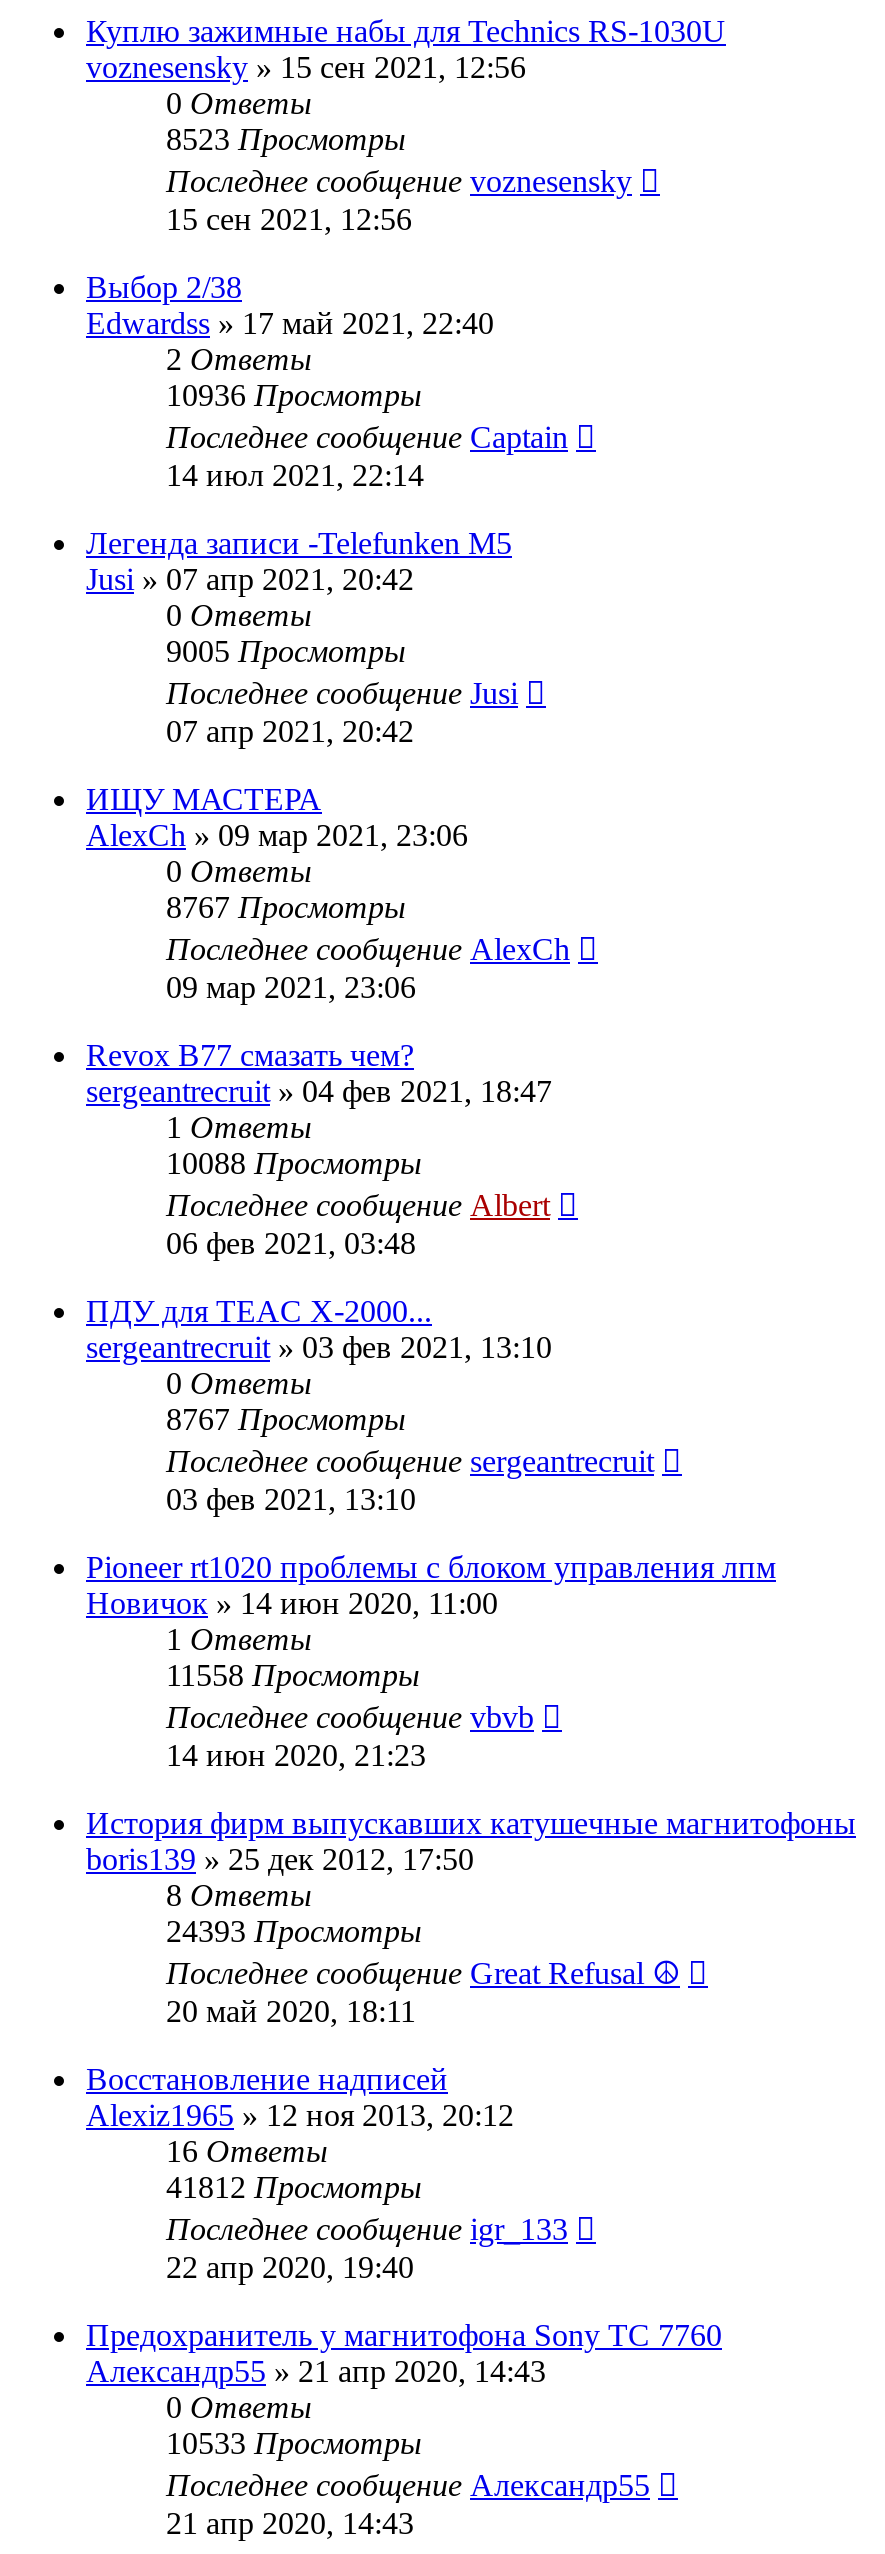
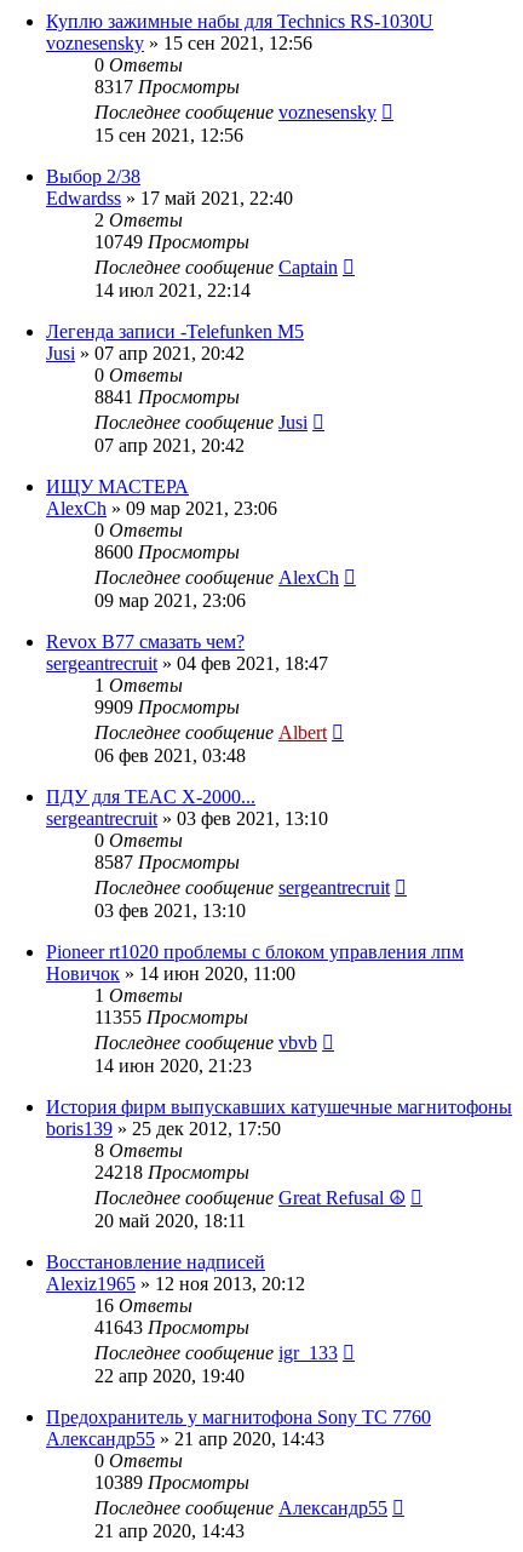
[166,122,406,156] 8523 Просмотры -> [94,76,240,97] 8317 Просмотры
[166,378,422,412] 10936 Просмотры -> [94,231,249,252] 10749 Просмотры
[166,634,406,668] 9005 Просмотры -> [94,386,240,407] 8841 Просмотры
[166,890,406,924] 8767 Просмотры -> [94,541,240,562] 8600 Просмотры
[166,1146,422,1180] 10088 Просмотры -> [94,697,240,717] 9909 Просмотры
[166,1402,406,1436] 8767 Просмотры -> [94,852,240,872] 8587 Просмотры
[166,1658,420,1692] 11558 Просмотры -> [94,1007,248,1027] 11355 Просмотры
[166,1914,422,1948] 24393 Просмотры -> [94,1162,249,1182] 24218 Просмотры
[166,2170,422,2204] 41812 Просмотры -> [94,1317,249,1337] 41643 Просмотры
[166,2426,422,2460] 10533 Просмотры -> [94,1472,249,1493] 10389 Просмотры

